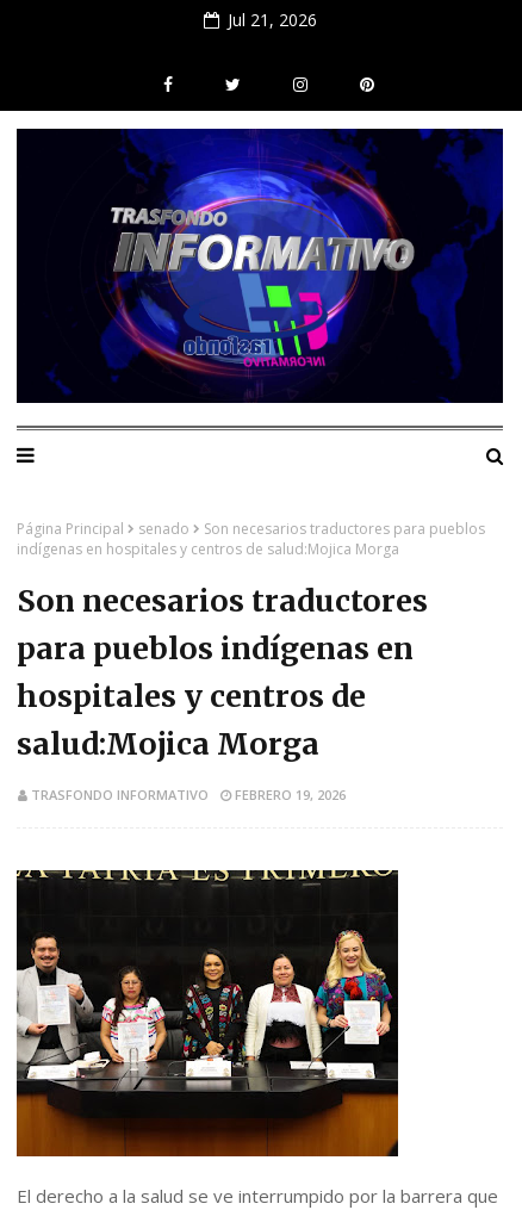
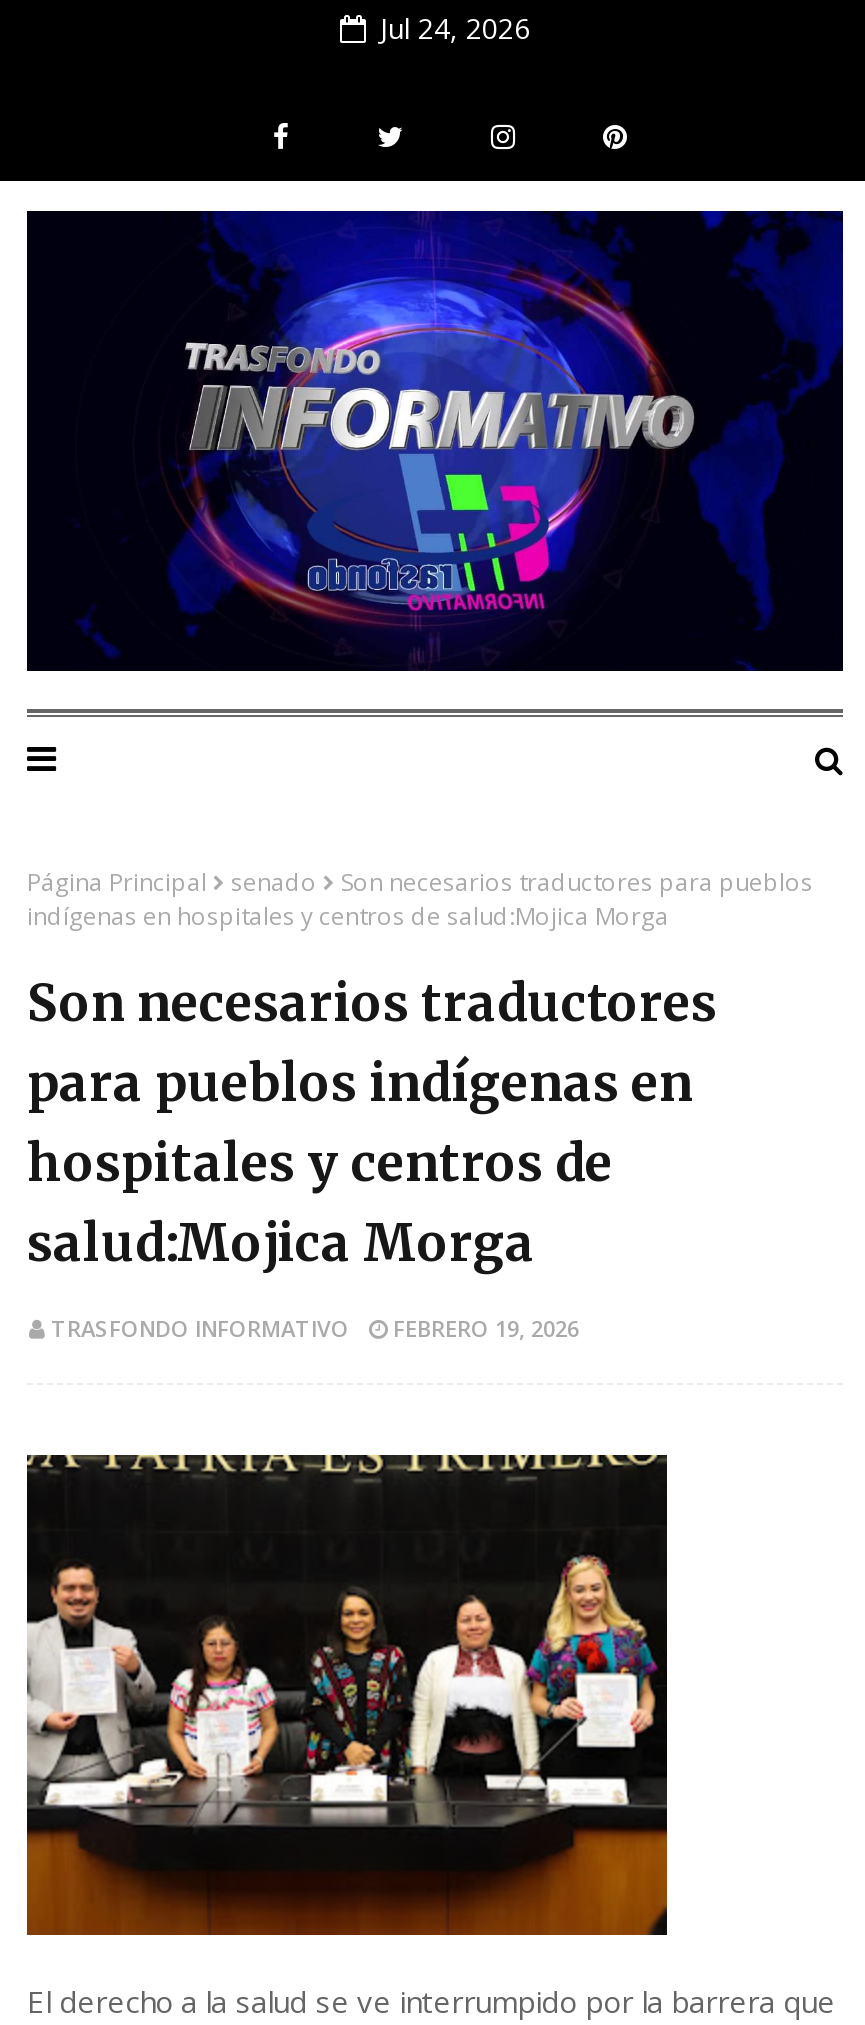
[227,8,316,31] Jul 21, 2026 -> [380,9,530,47] Jul 24, 2026

